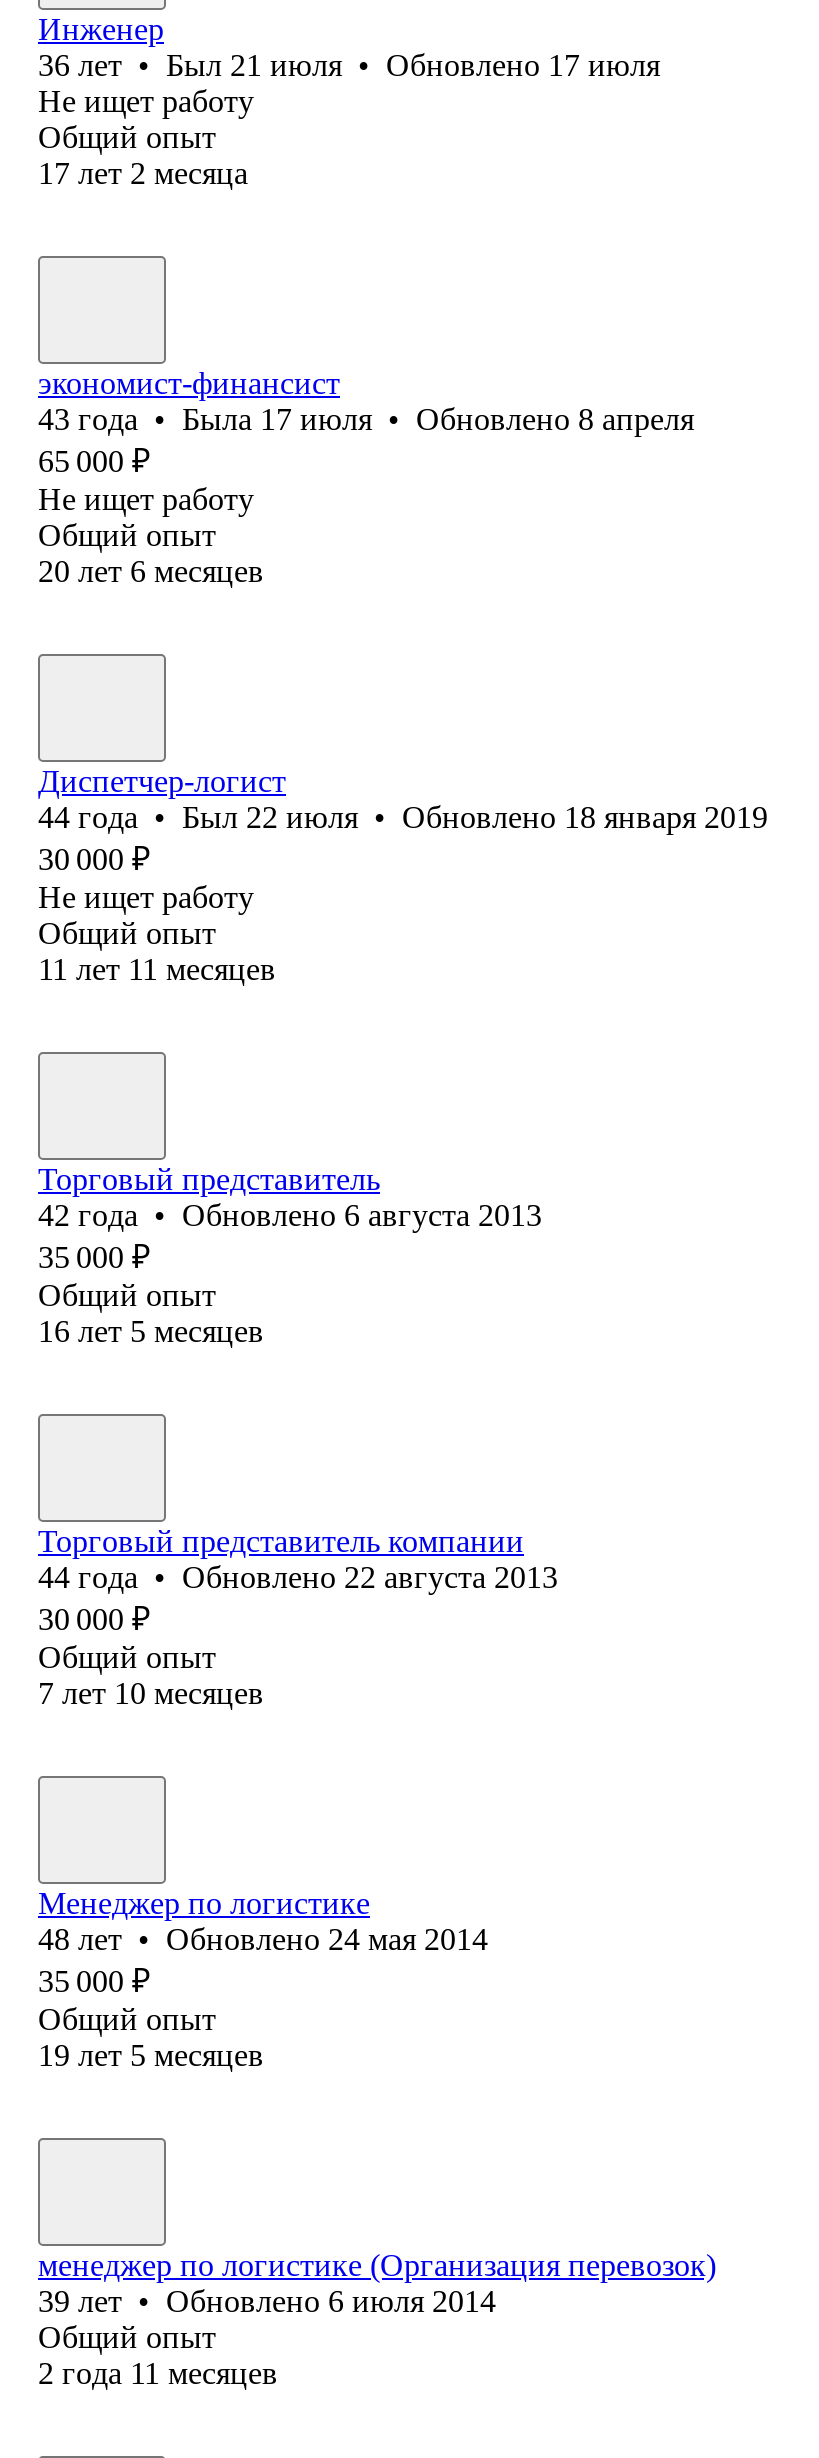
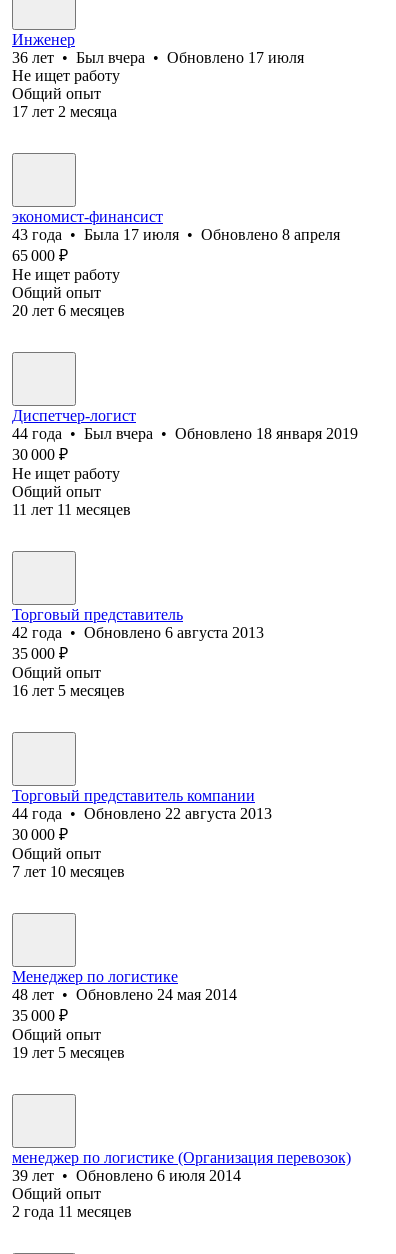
[38,48,660,82] 36 лет • Был 21 июля • Обновлено 17 июля -> [12,49,304,66] 36 лет • Был вчера • Обновлено 17 июля
[38,800,768,834] 44 года • Был 22 июля • Обновлено 18 января 2019 -> [12,425,358,442] 44 года • Был вчера • Обновлено 18 января 2019

